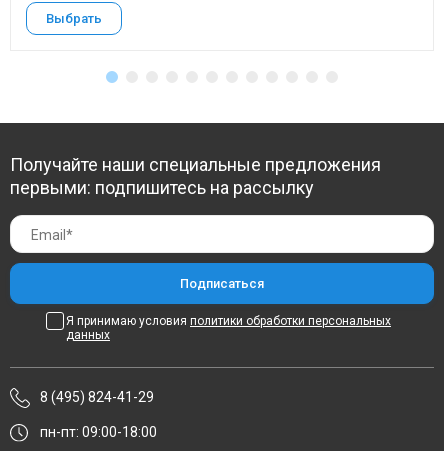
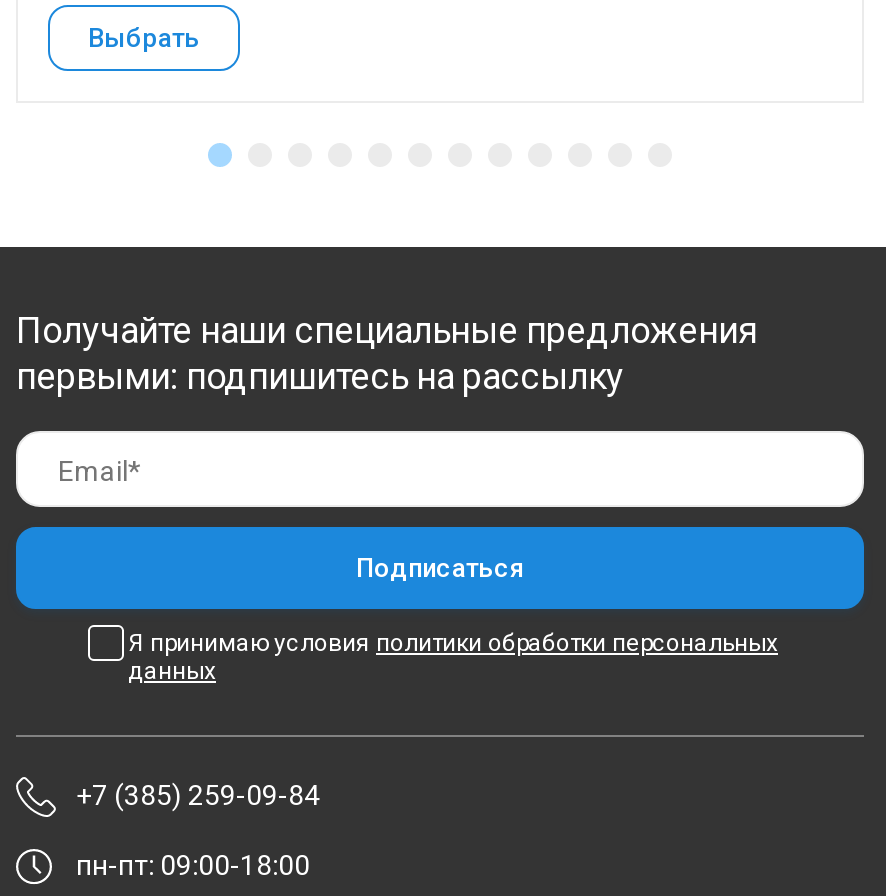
[40,389,154,405] 8 (495) 824-41-29 -> [76,779,320,811] +7 (385) 259-09-84

